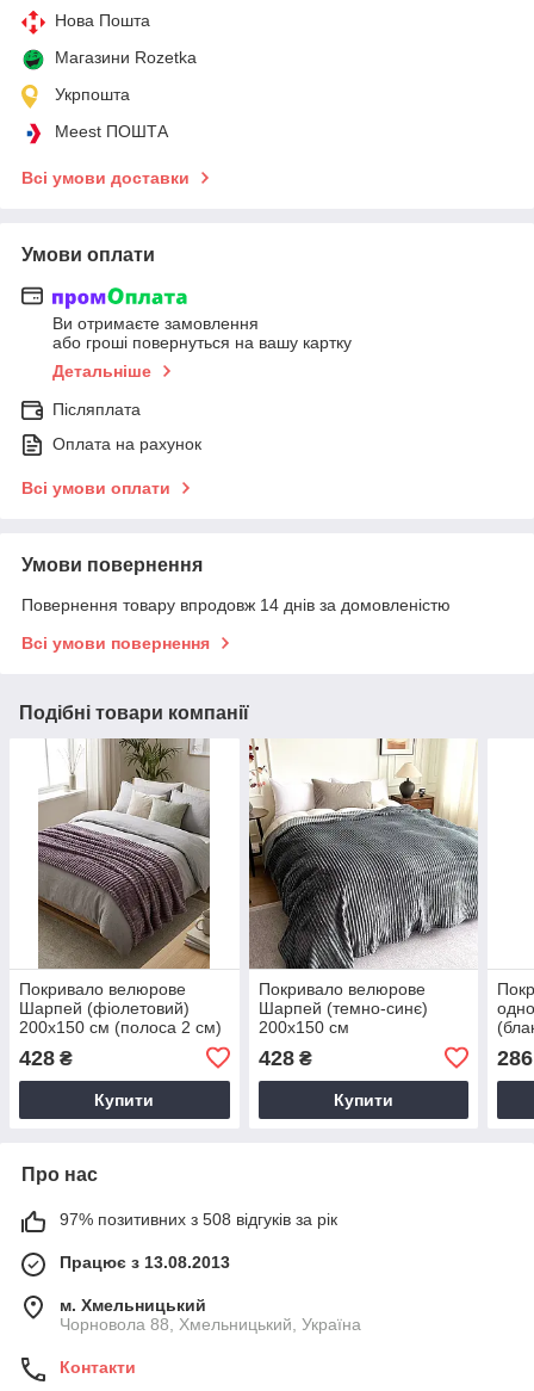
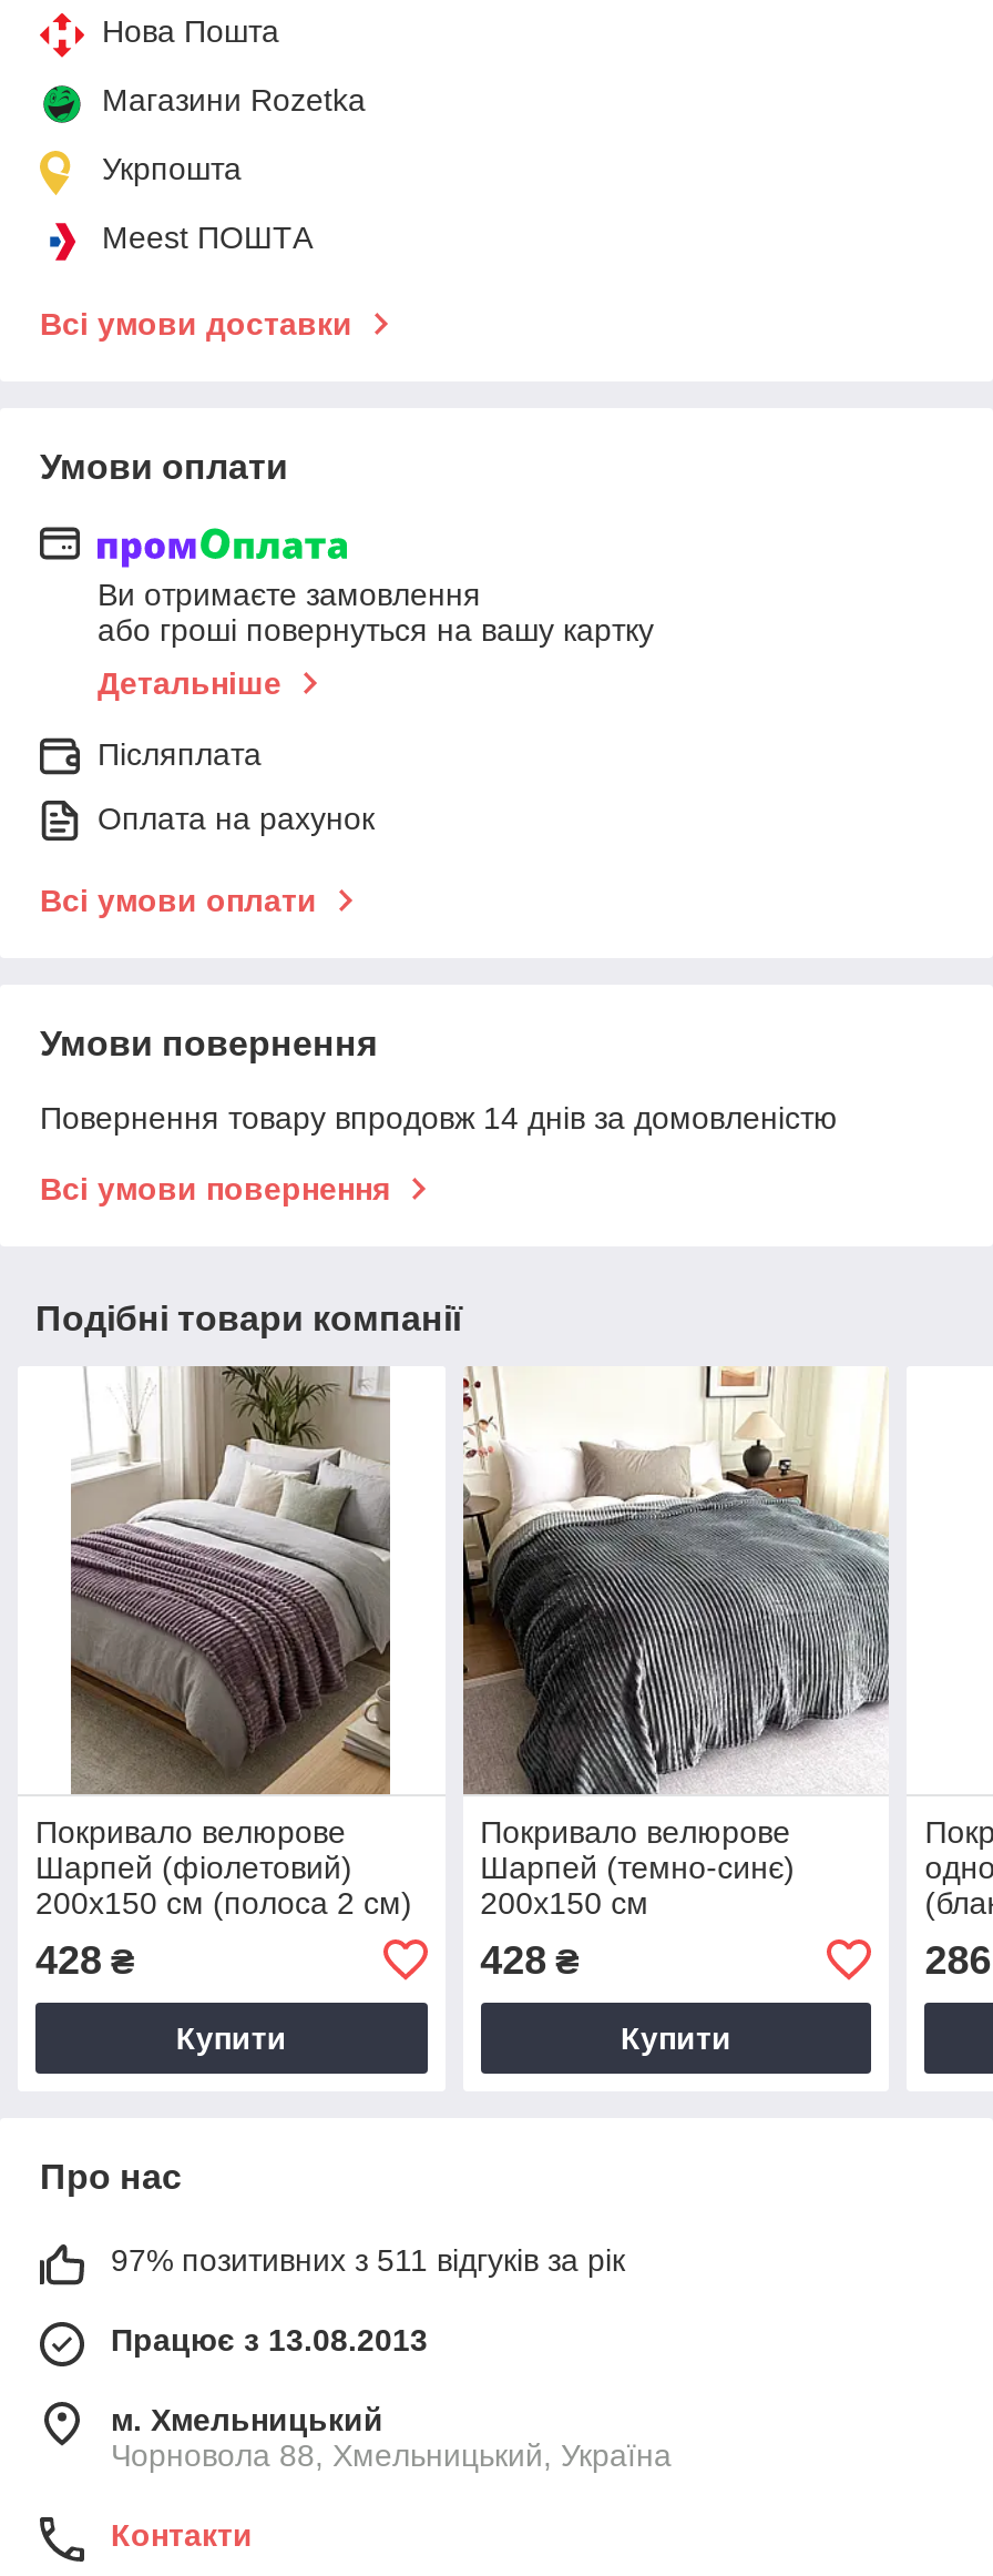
[60,1209,337,1229] 97% позитивних з 508 відгуків за рік -> [111,2242,625,2277] 97% позитивних з 511 відгуків за рік

